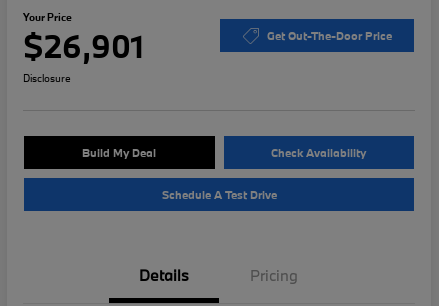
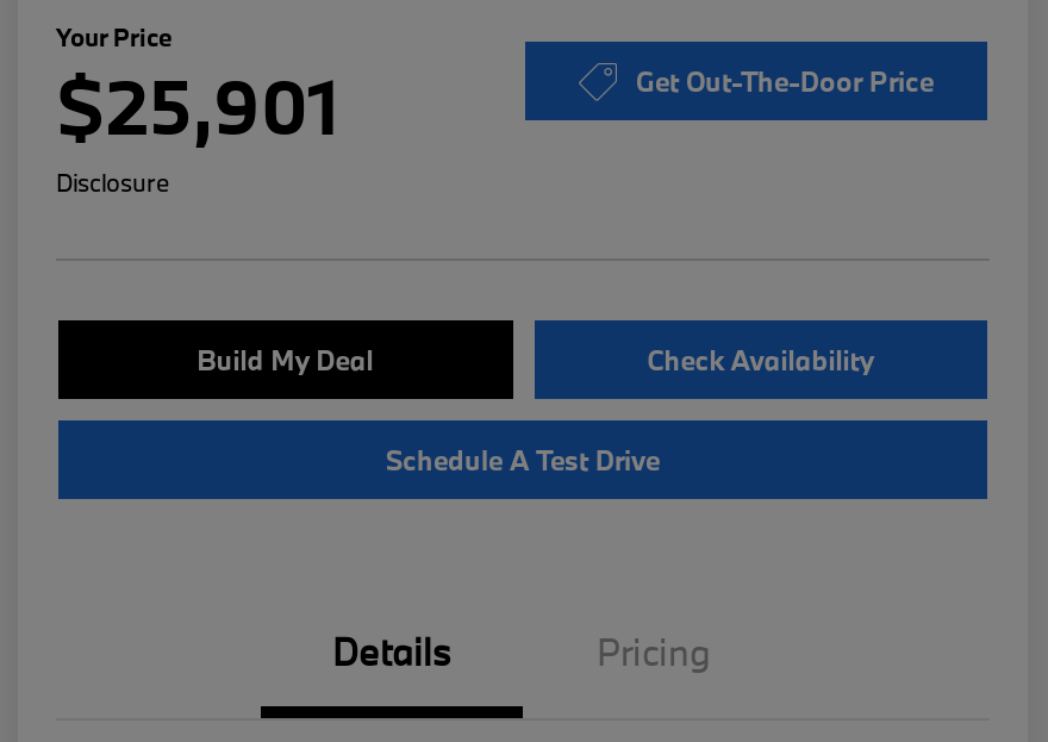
[23,26,144,66] $26,901 -> [56,58,339,153] $25,901

